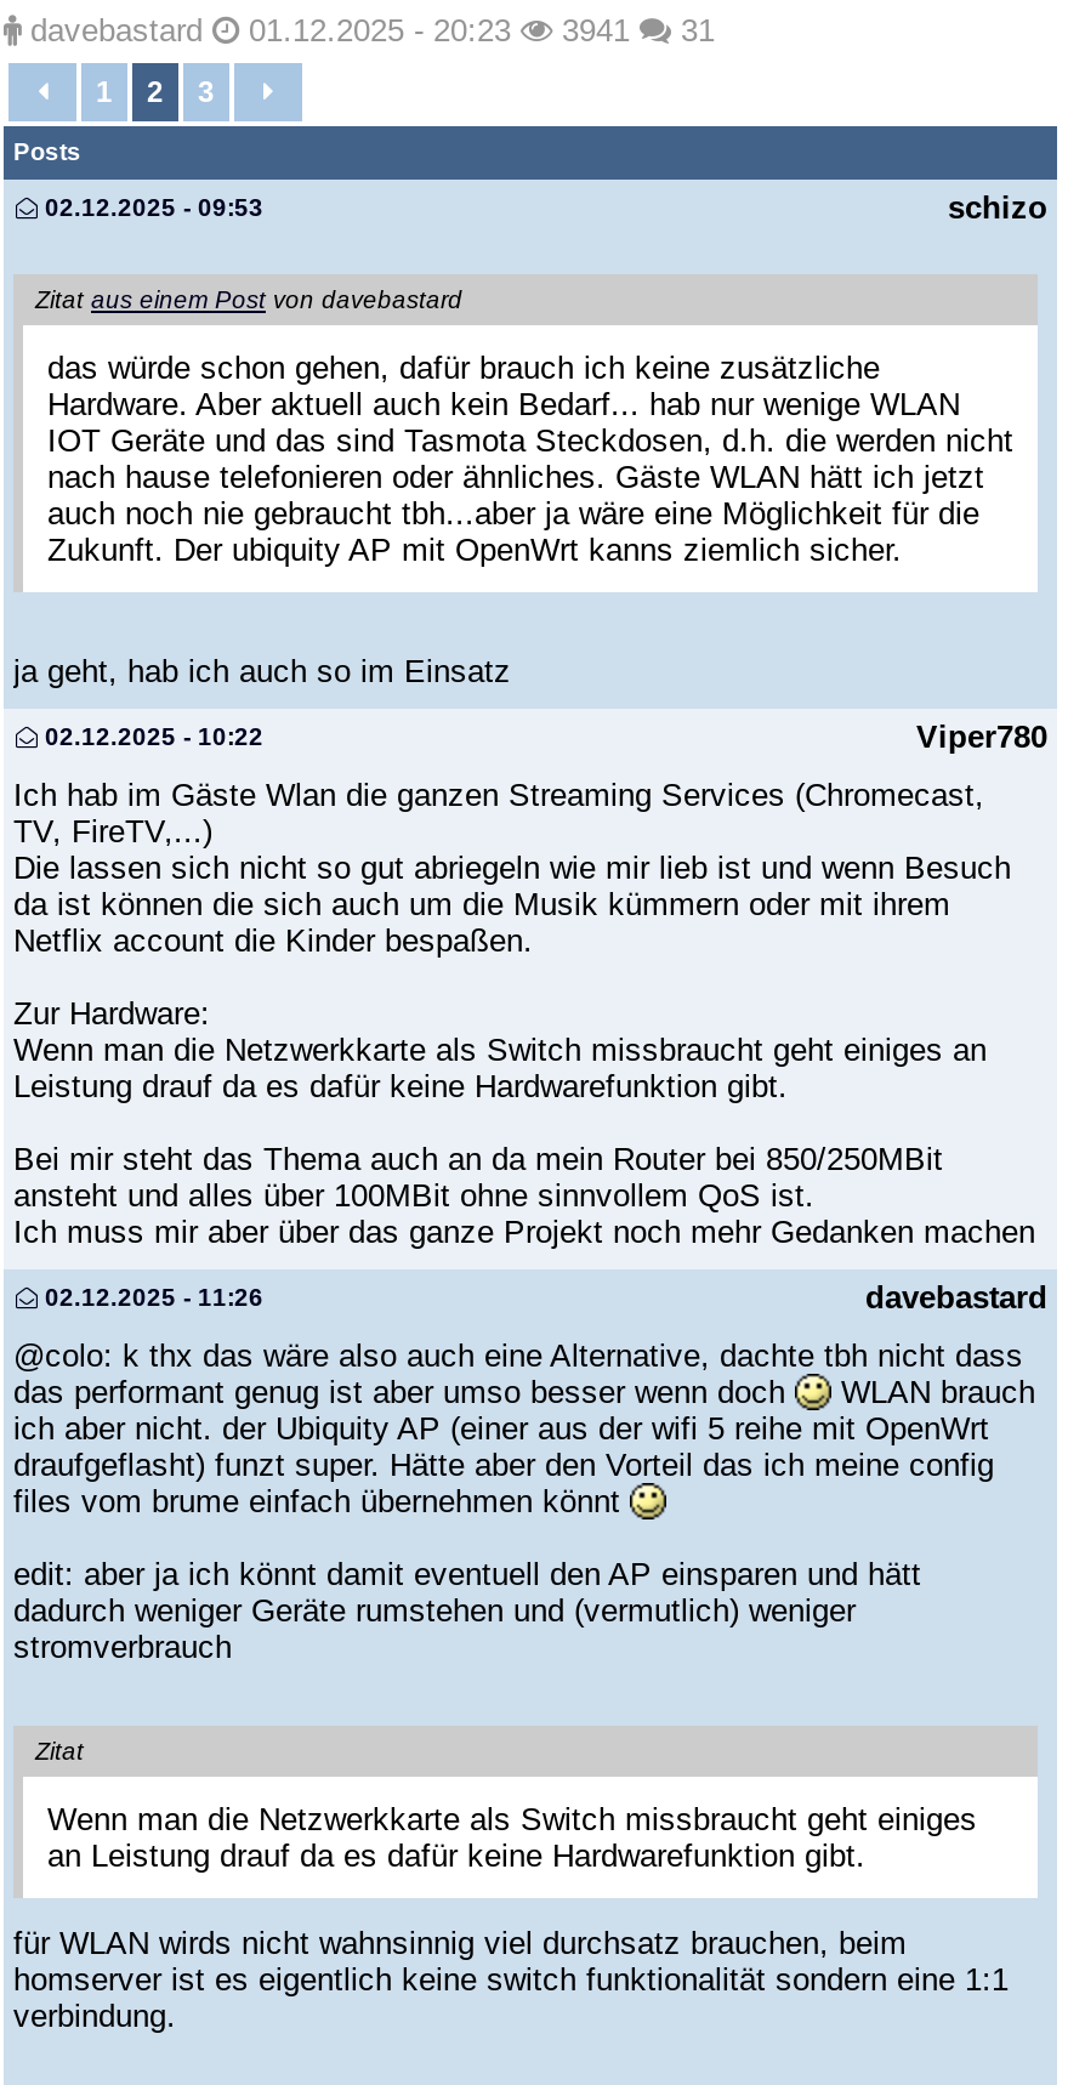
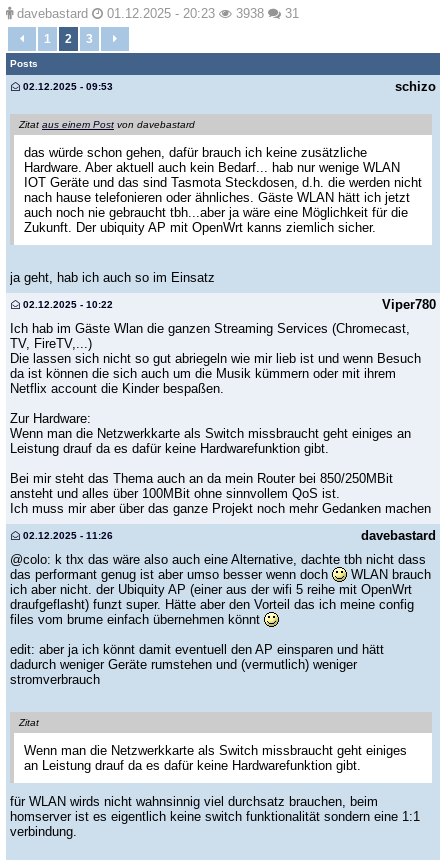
[21,12,715,48] davebastard 01.12.2025 - 20:23 3941 31 -> [13,6,299,21] davebastard 01.12.2025 - 20:23 3938 31

